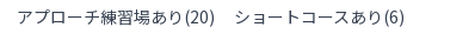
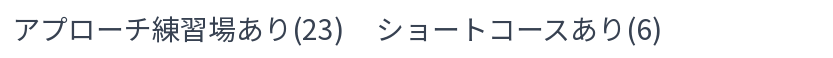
[17,5,215,28] アプローチ練習場あり(20) -> [12,8,344,48] アプローチ練習場あり(23)

